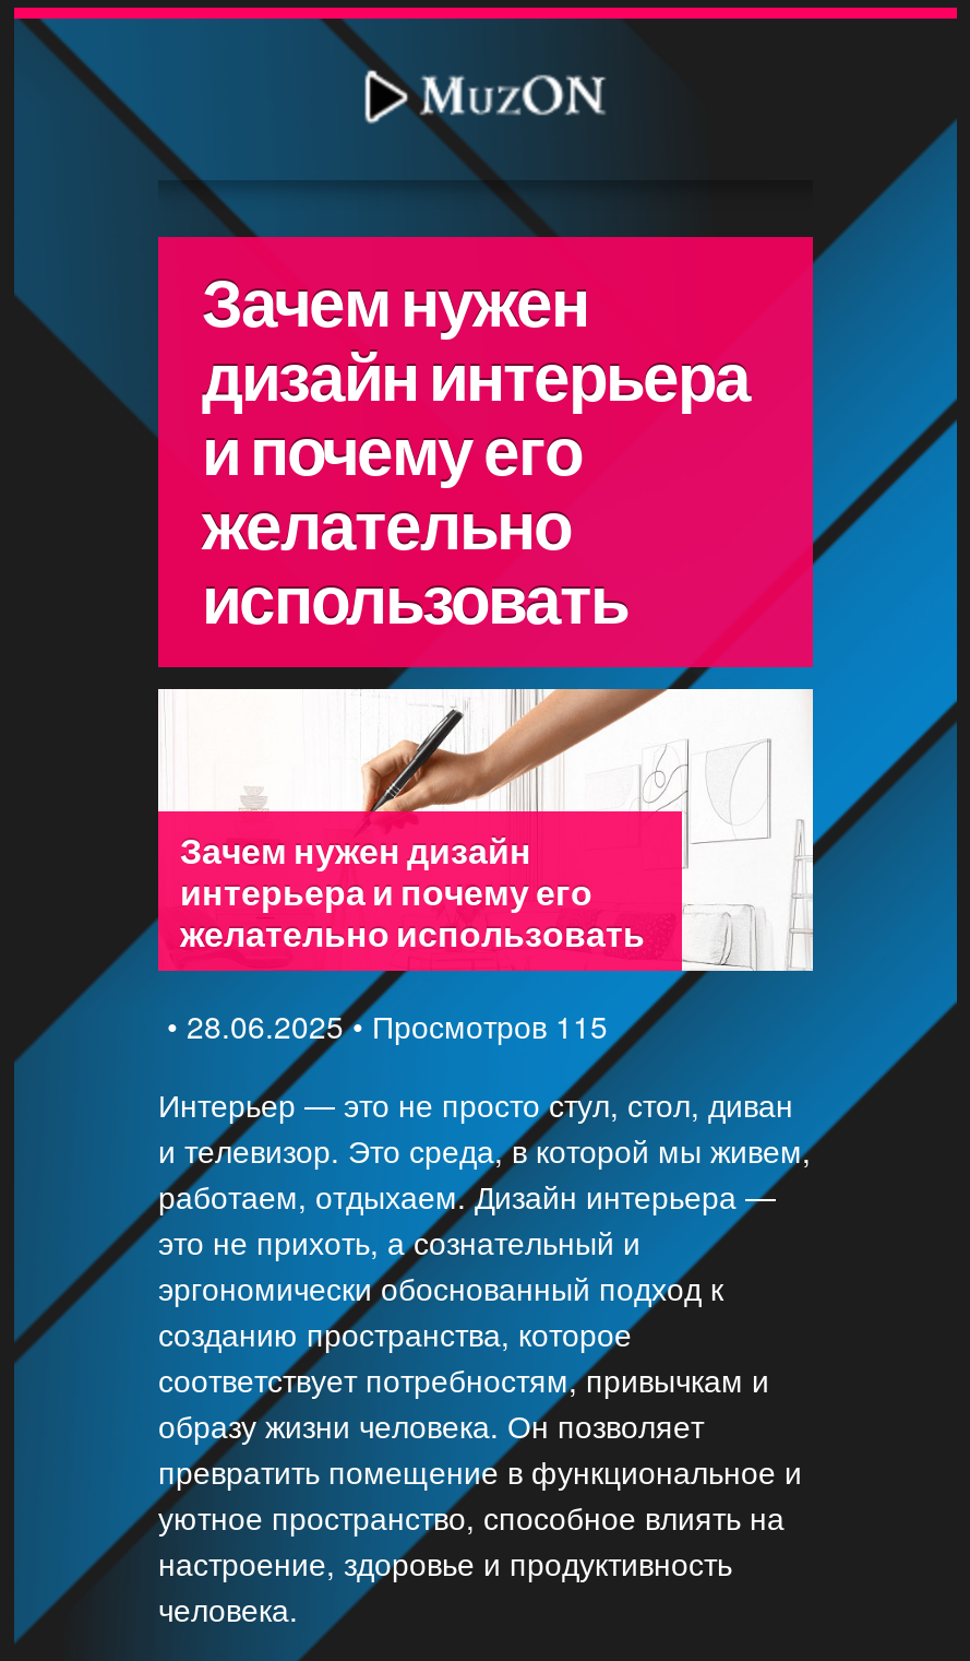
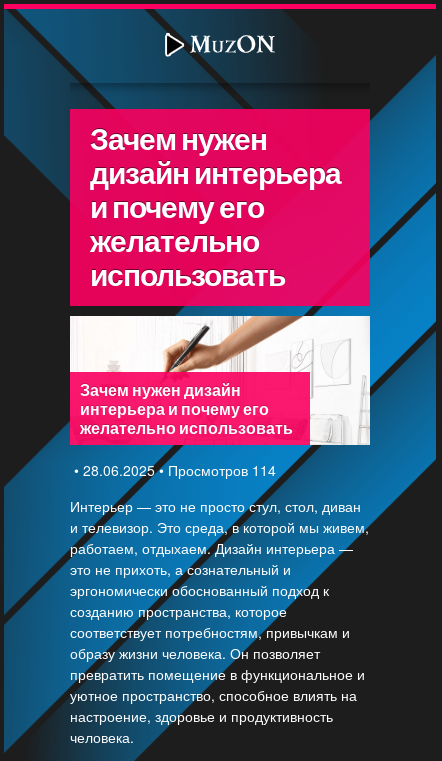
[167,1003,608,1046] • 28.06.2025 • Просмотров 115 -> [74,460,276,480] • 28.06.2025 • Просмотров 114

